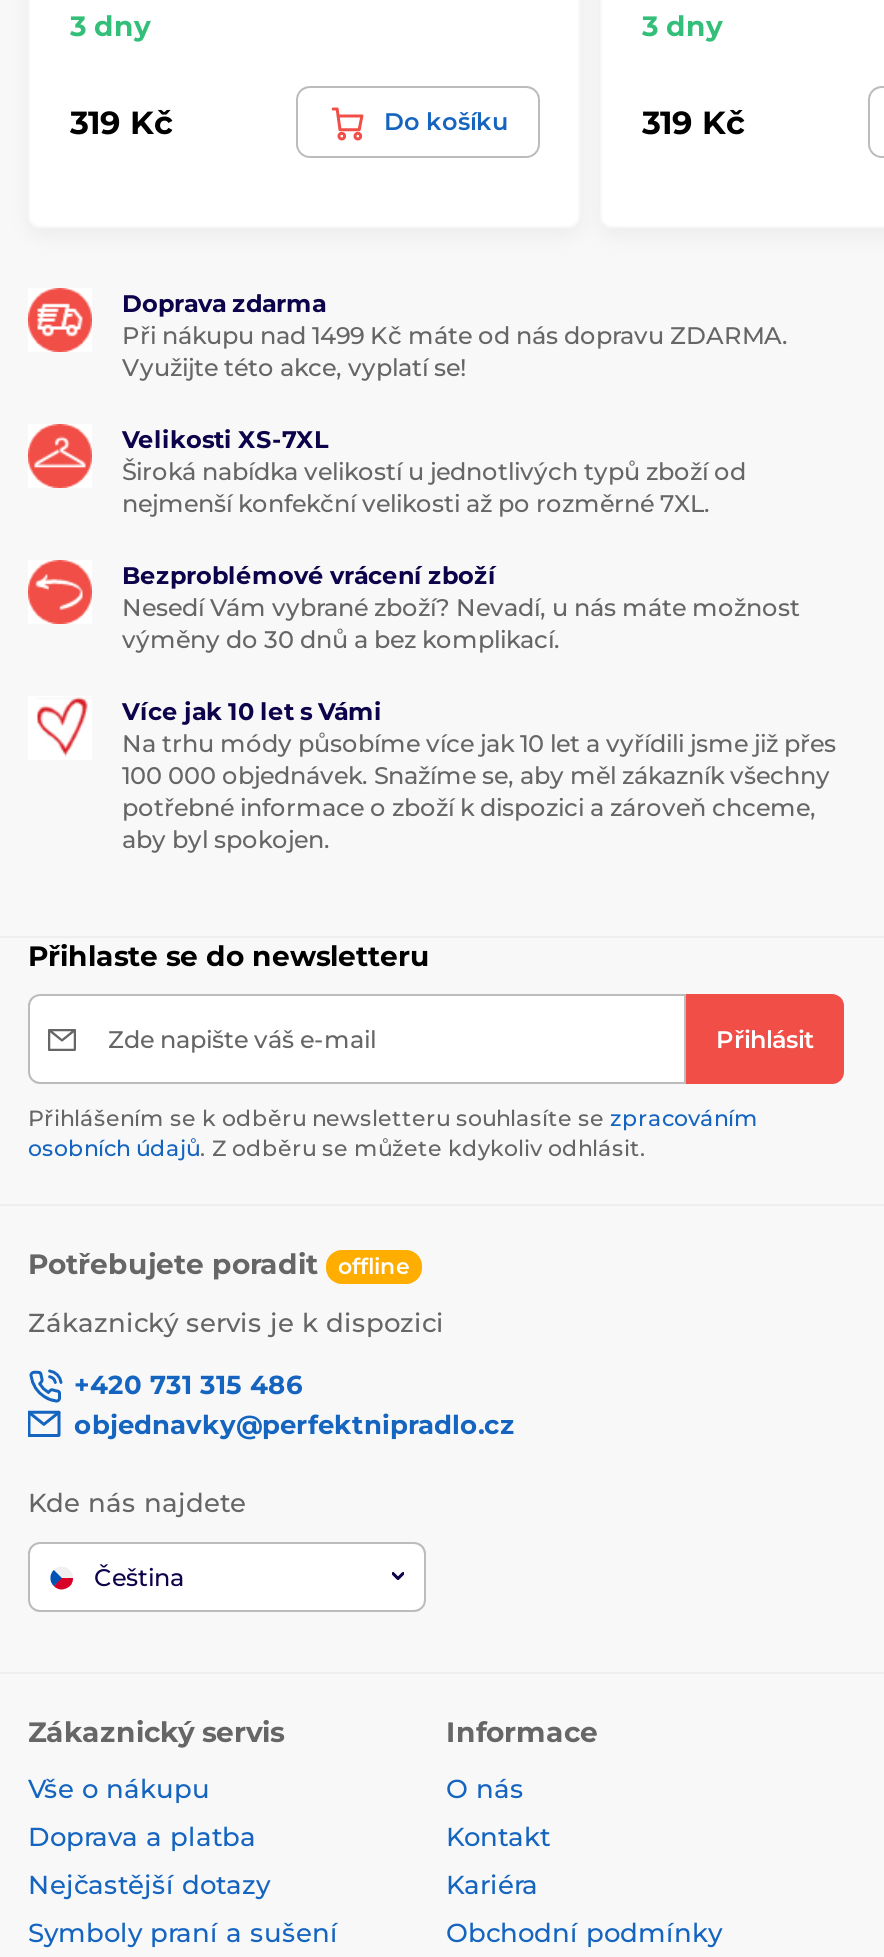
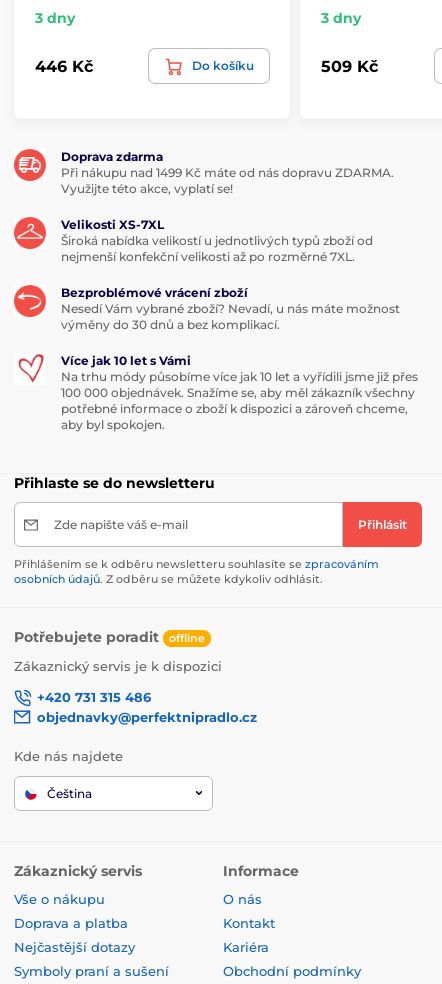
[70,104,172,142] 319 Kč -> [35,57,93,76] 446 Kč
[642,104,744,142] 319 Kč -> [321,57,378,76] 509 Kč

